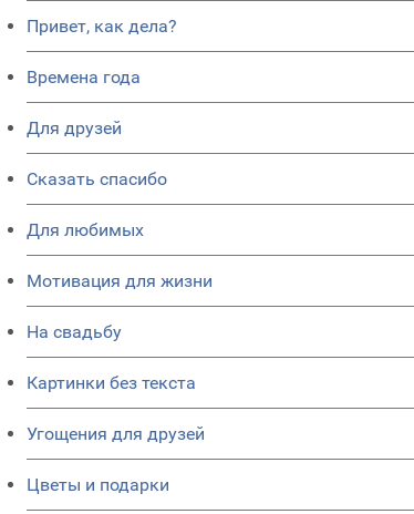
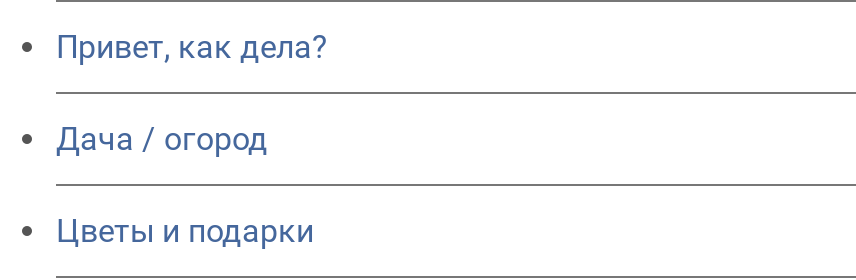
[27,66,213,444] Времена года | Для друзей | Сказать спасибо | Для любимых | Мотивация для жизни | На свадьбу | Картинки без текста | Угощения для друзей -> [56,120,268,158] Дача / огород

